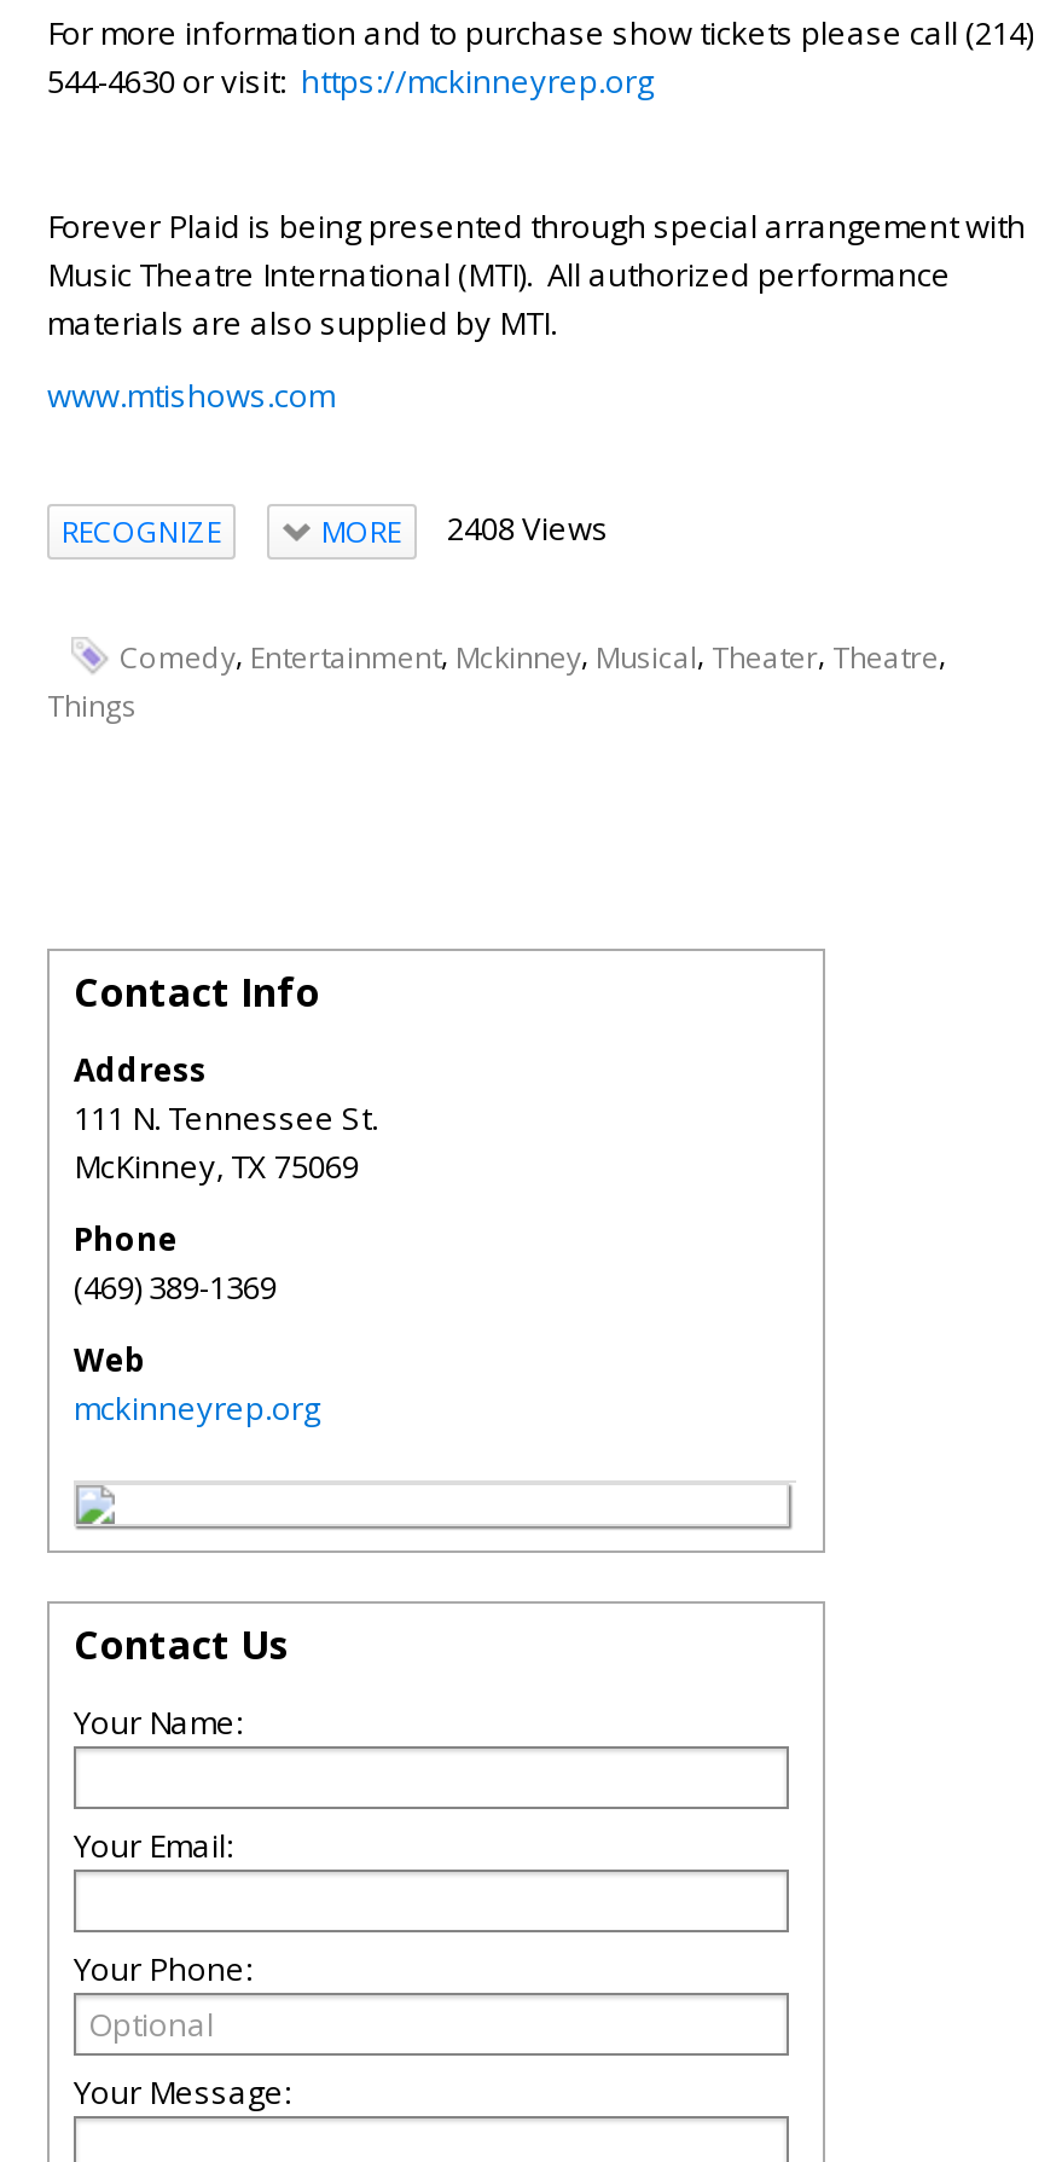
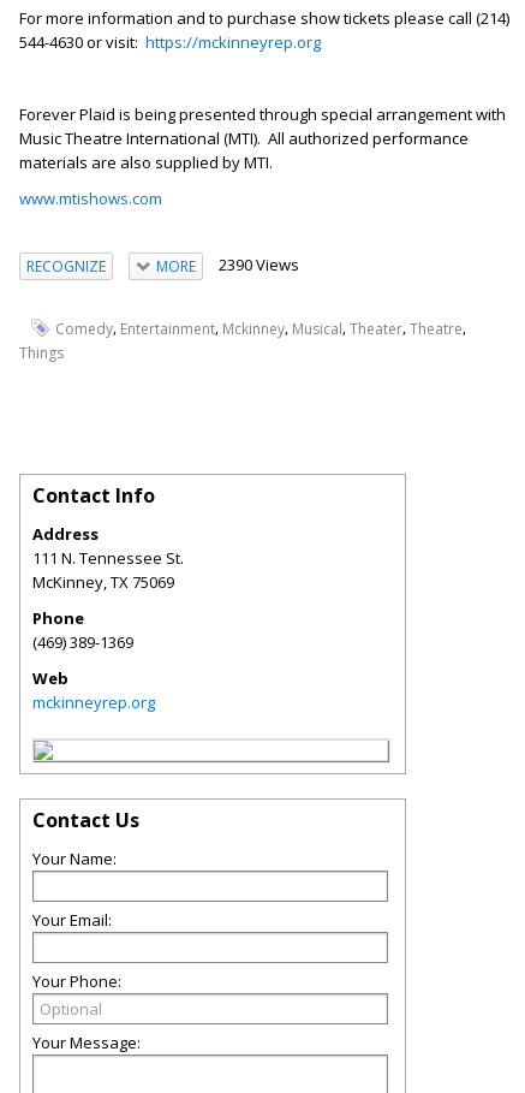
[321,506,609,552] MORE 2408 Views -> [156,254,299,277] MORE 2390 Views

